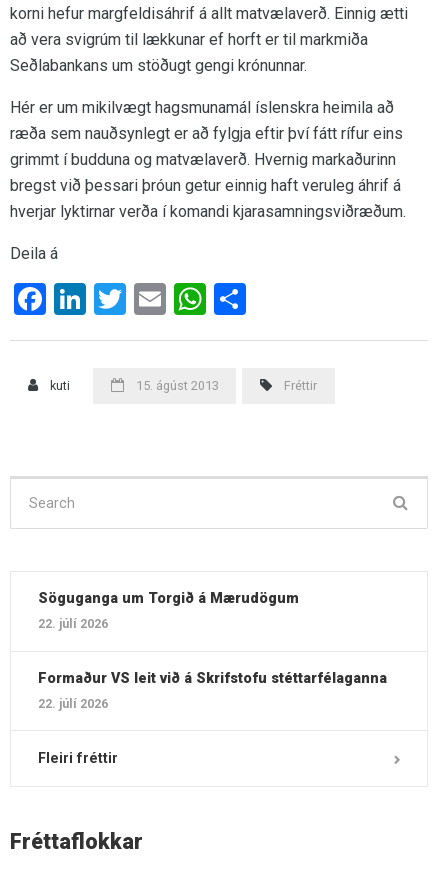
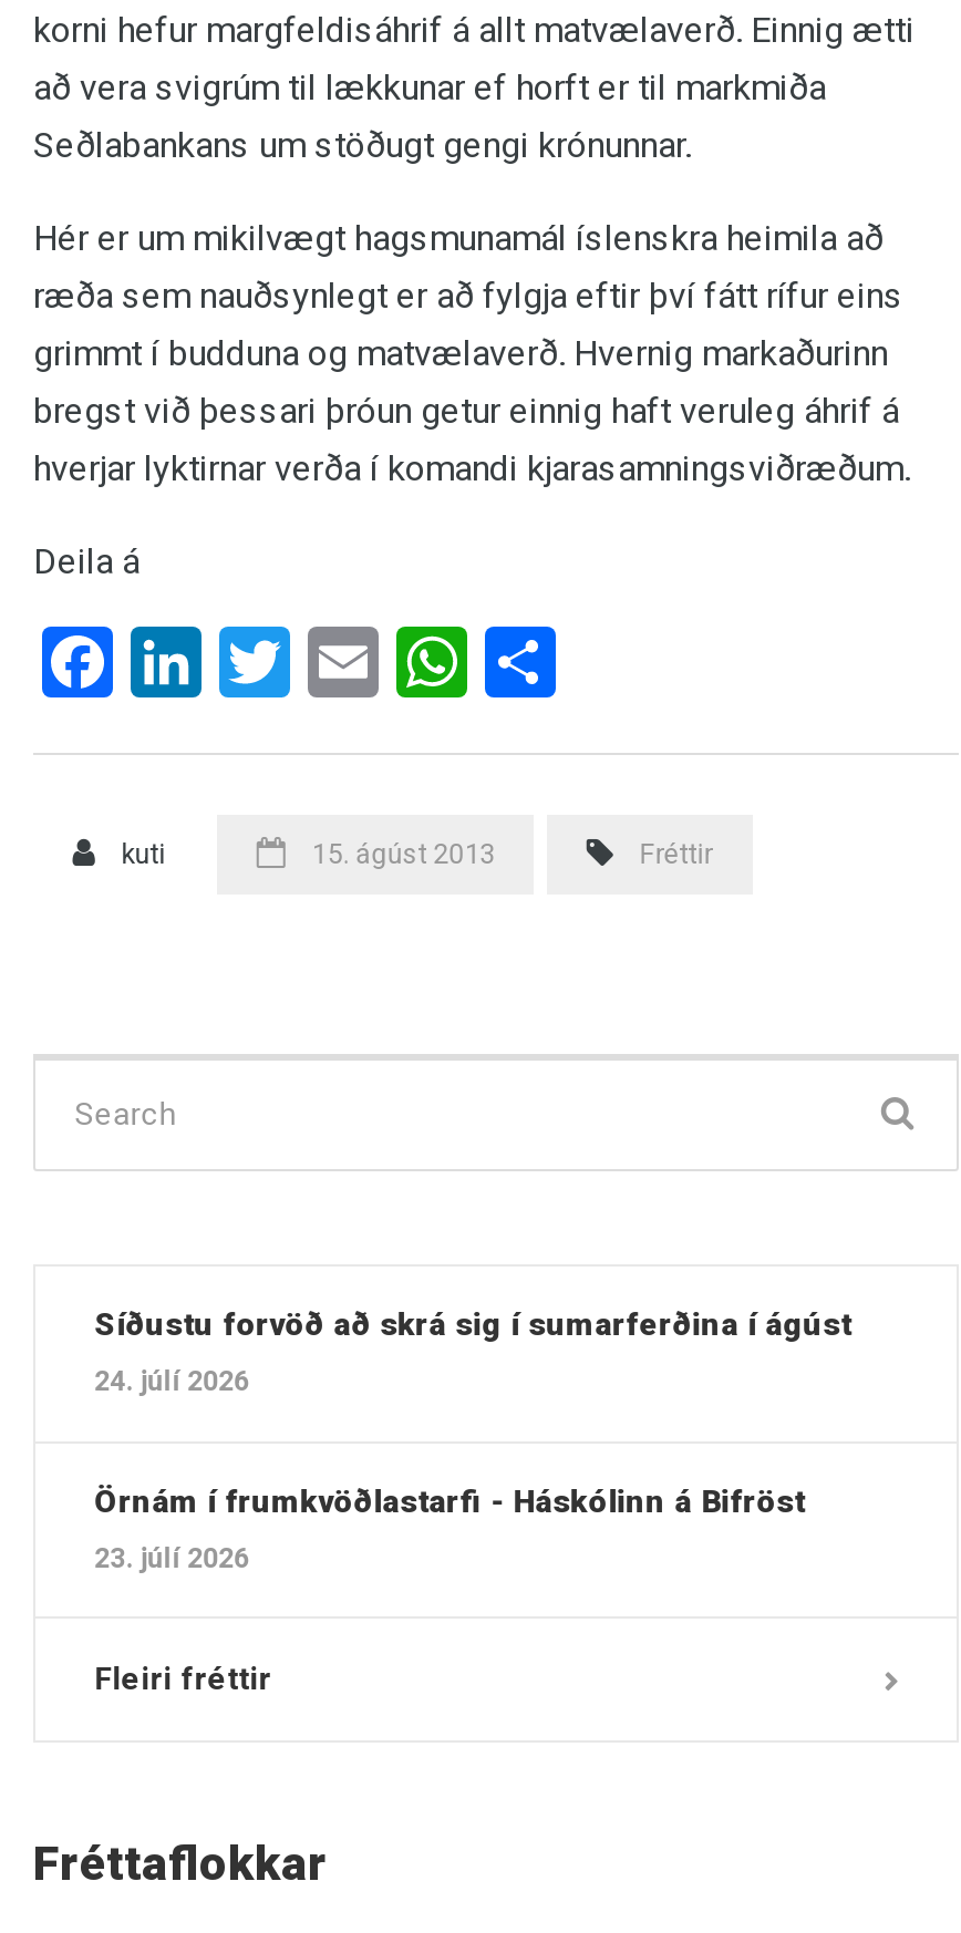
[38,590,303,606] Söguganga um Torgið á Mærudögum -> [95,1307,852,1343] Síðustu forvöð að skrá sig í sumarferðina í ágúst
[38,616,108,631] 22. júlí 2026 -> [95,1365,250,1398] 24. júlí 2026
[38,670,387,686] Formaður VS leit við á Skrifstofu stéttarfélaganna -> [95,1484,805,1519] Örnám í frumkvöðlastarfi - Háskólinn á Bifröst
[38,696,108,711] 22. júlí 2026 -> [95,1542,250,1575] 23. júlí 2026

